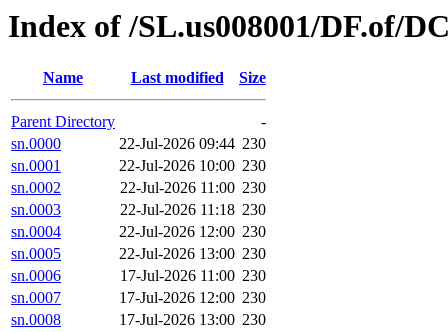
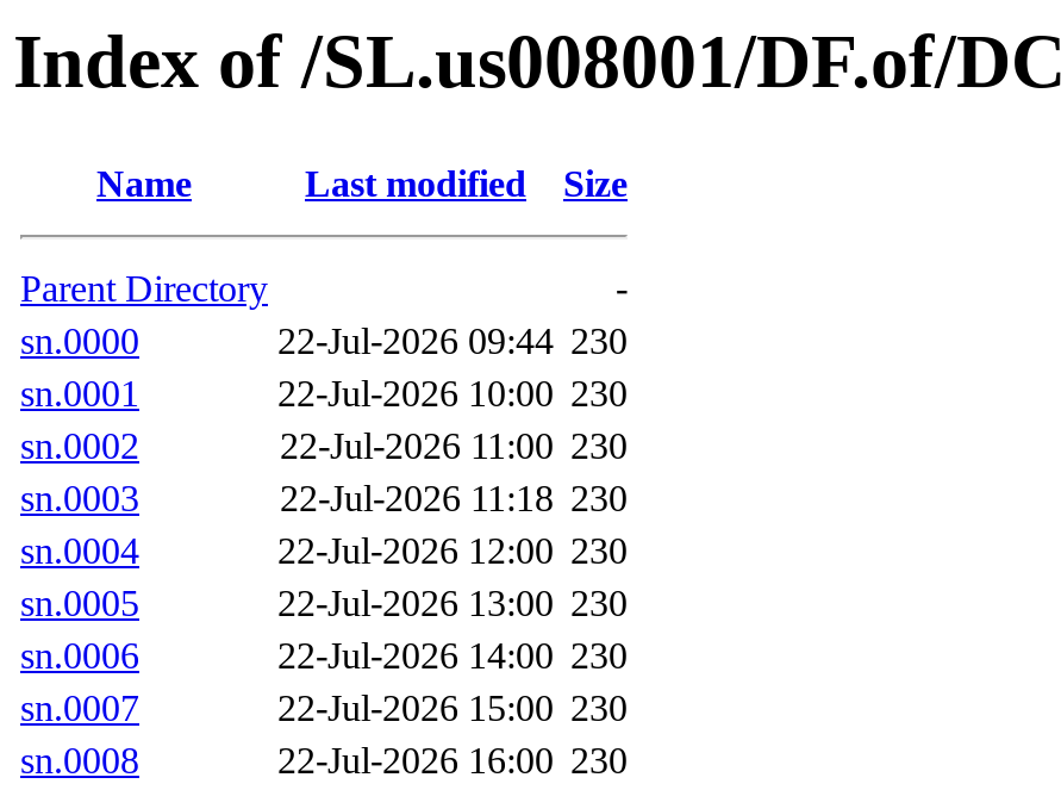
[120,267,266,284] 17-Jul-2026 11:00 230 -> [277,636,628,677] 22-Jul-2026 14:00 230
[119,289,266,306] 17-Jul-2026 12:00 230 -> [277,688,628,729] 22-Jul-2026 15:00 230
[119,311,266,328] 17-Jul-2026 13:00 230 -> [277,741,628,781] 22-Jul-2026 16:00 230

